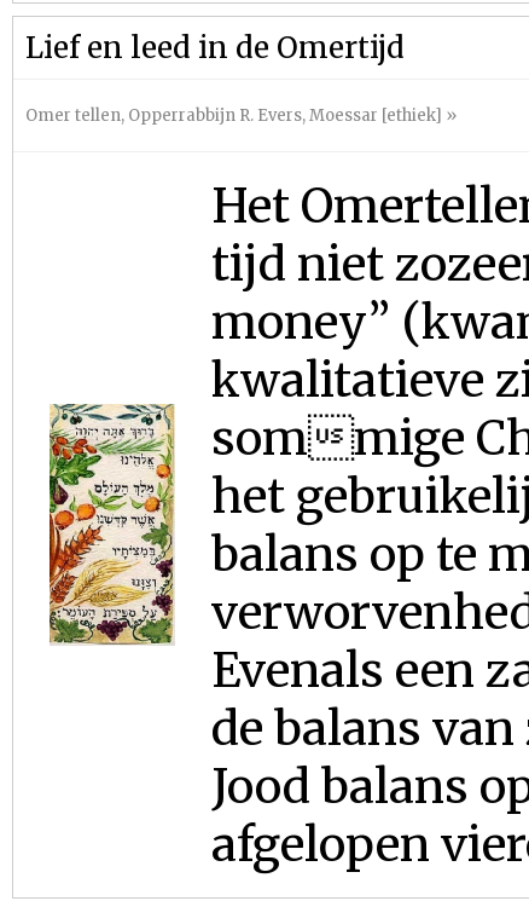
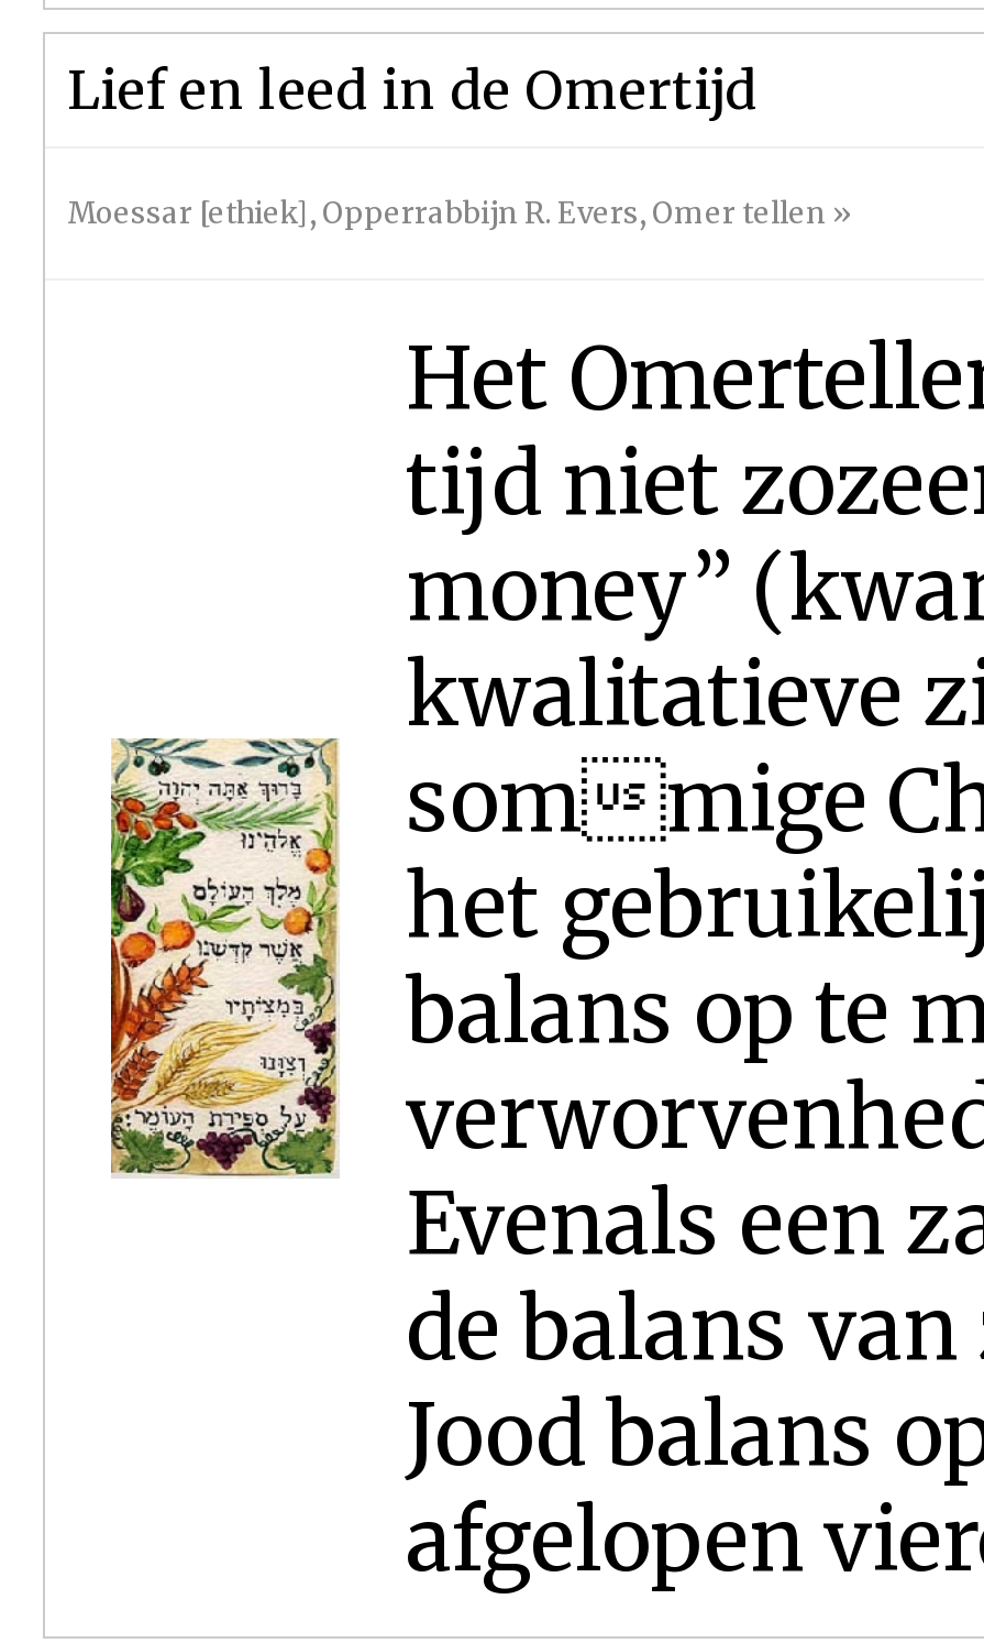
[25,105,457,126] Omer tellen, Opperrabbijn R. Evers, Moessar [ethiek]» -> [67,195,852,232] Moessar [ethiek], Opperrabbijn R. Evers, Omer tellen»

